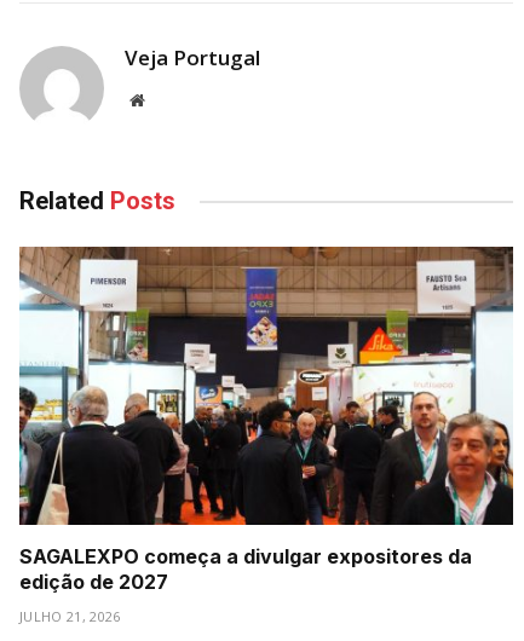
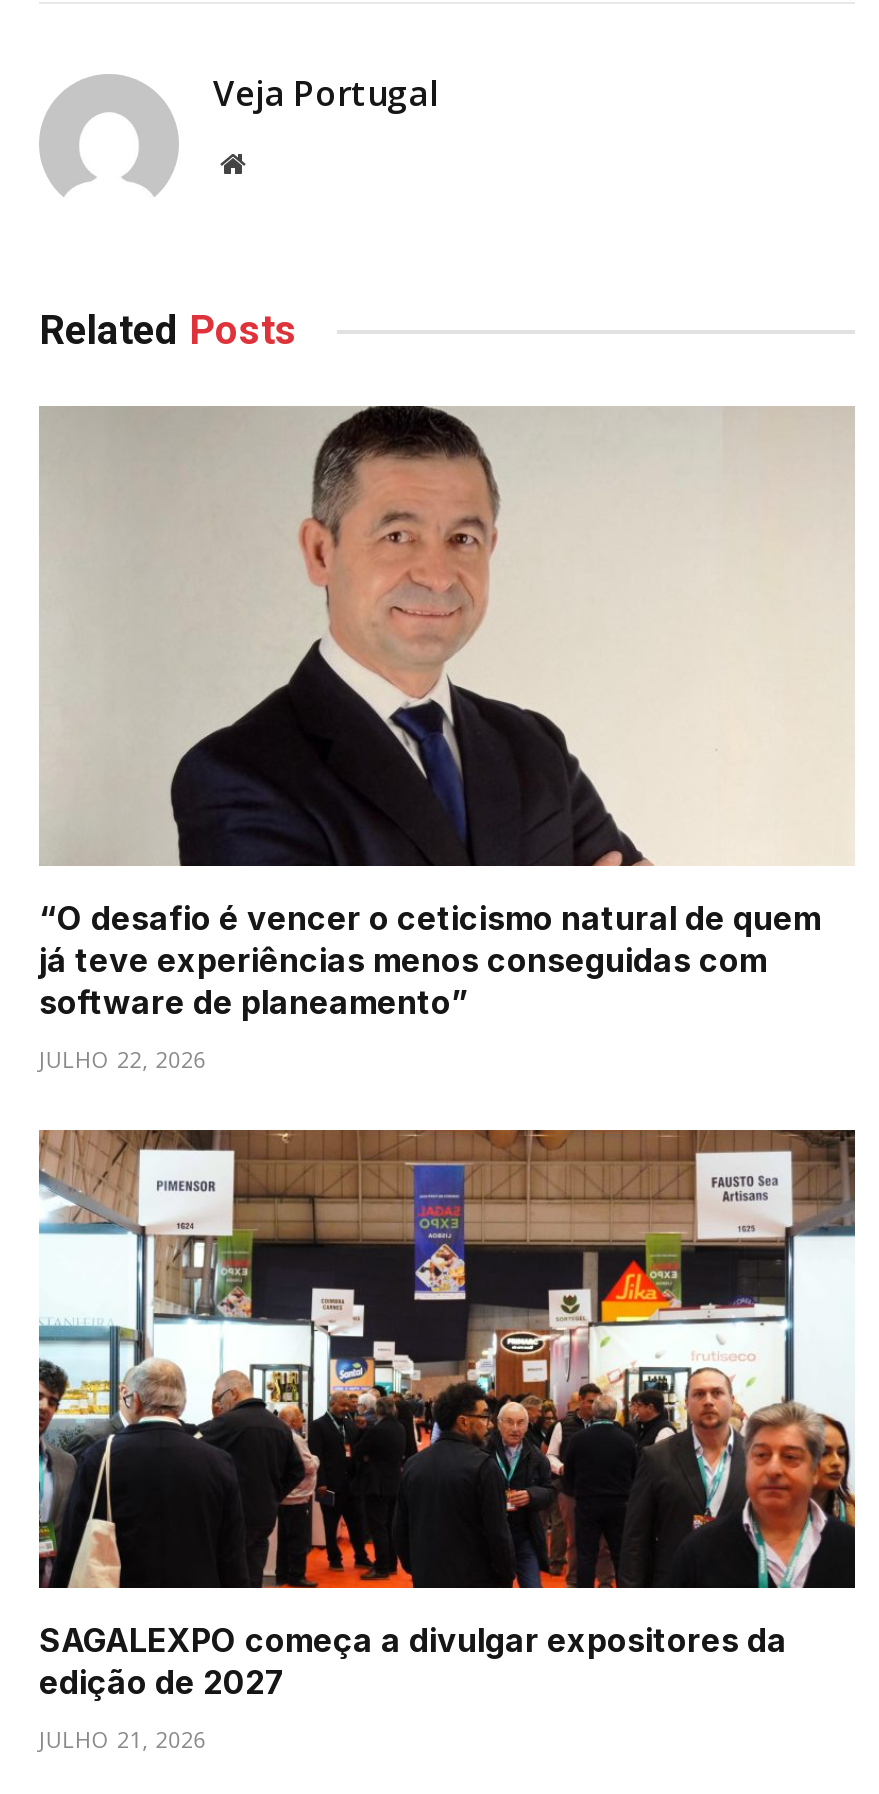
none -> [39,404,855,1073] [image] | “O desafio é vencer o ceticismo natural de quem | já teve experiências menos conseguidas com | software de planeamento” | JULHO 22, 2026

